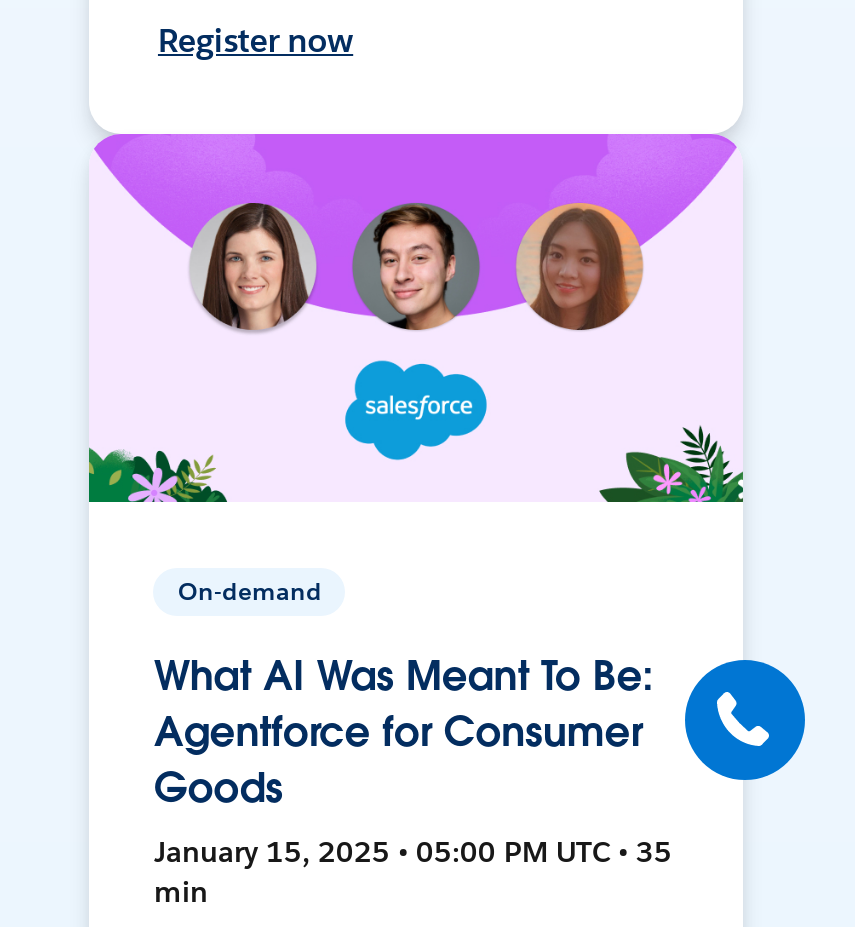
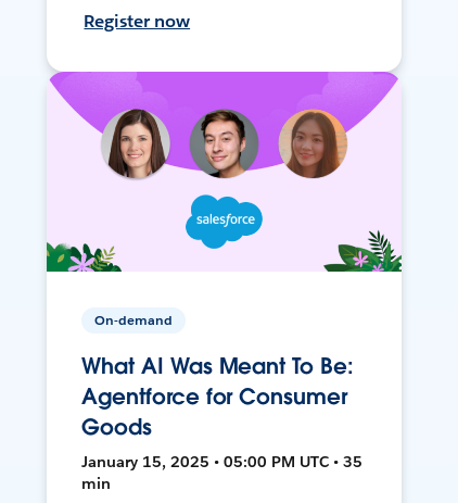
[683,658,807,782] [image] -> none

